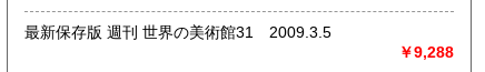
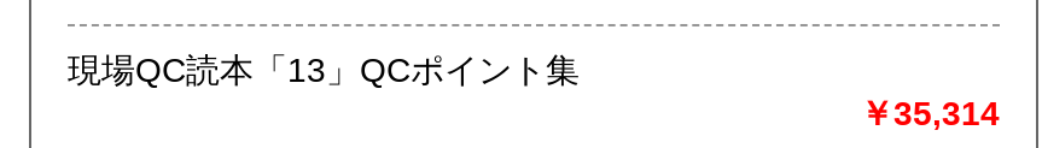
[24,24,454,61] 最新保存版 週刊 世界の美術館31 2009.3.5 | ￥9,288 -> [68,51,1000,133] 現場QC読本「13」QCポイント集 | ￥35,314

